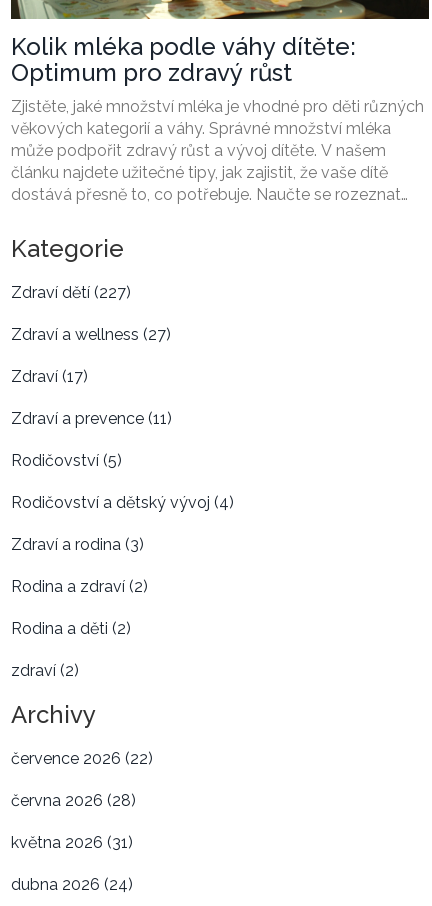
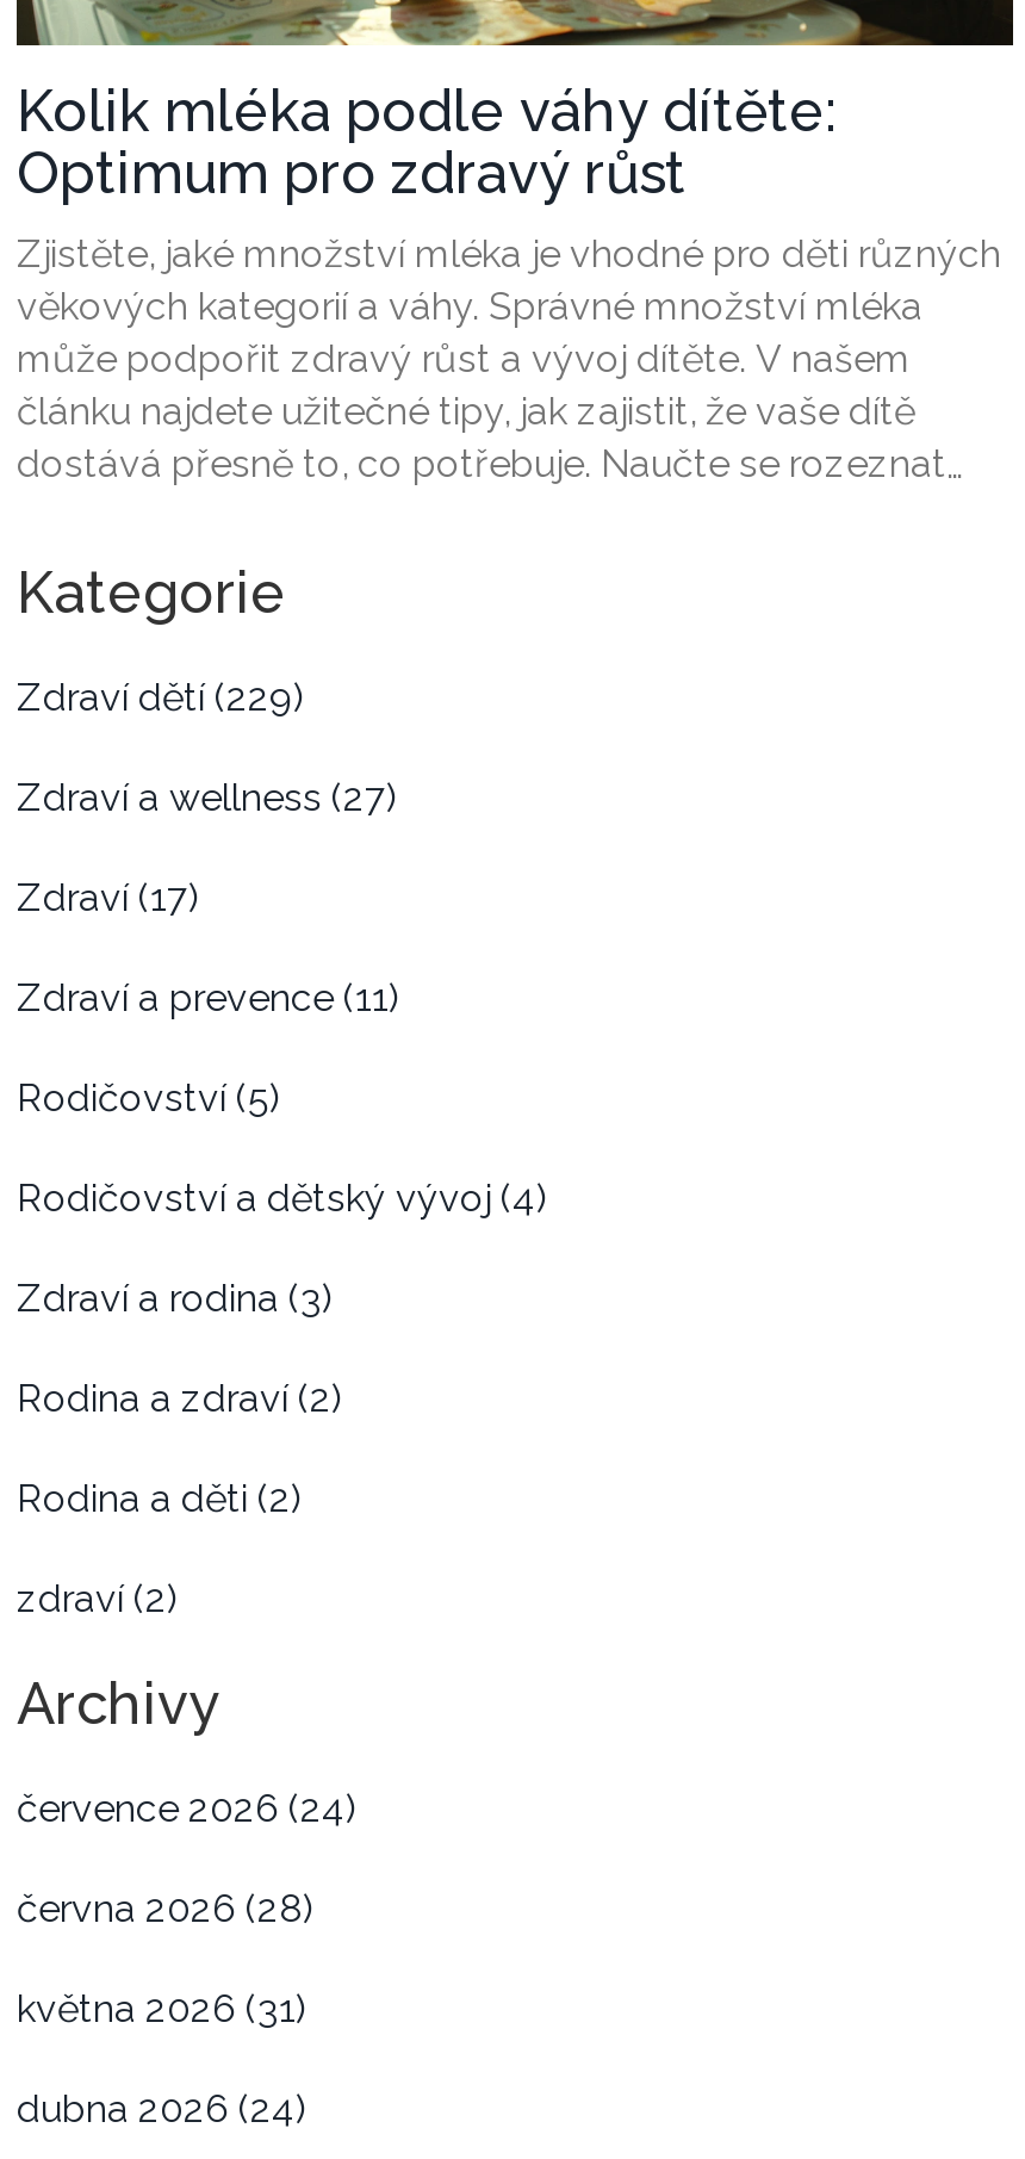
[11,283,131,302] Zdraví dětí (227) -> [17,675,305,721] Zdraví dětí (229)
[11,749,153,768] července 2026 (22) -> [17,1787,358,1832] července 2026 (24)

